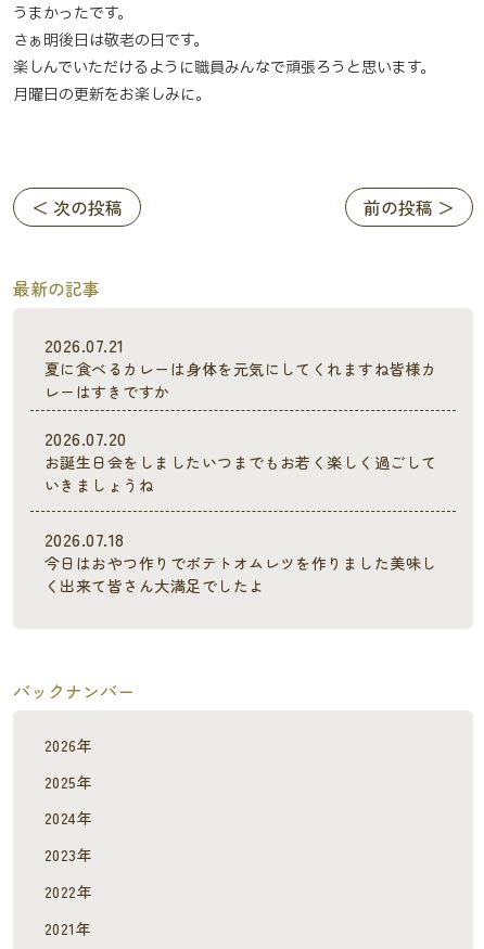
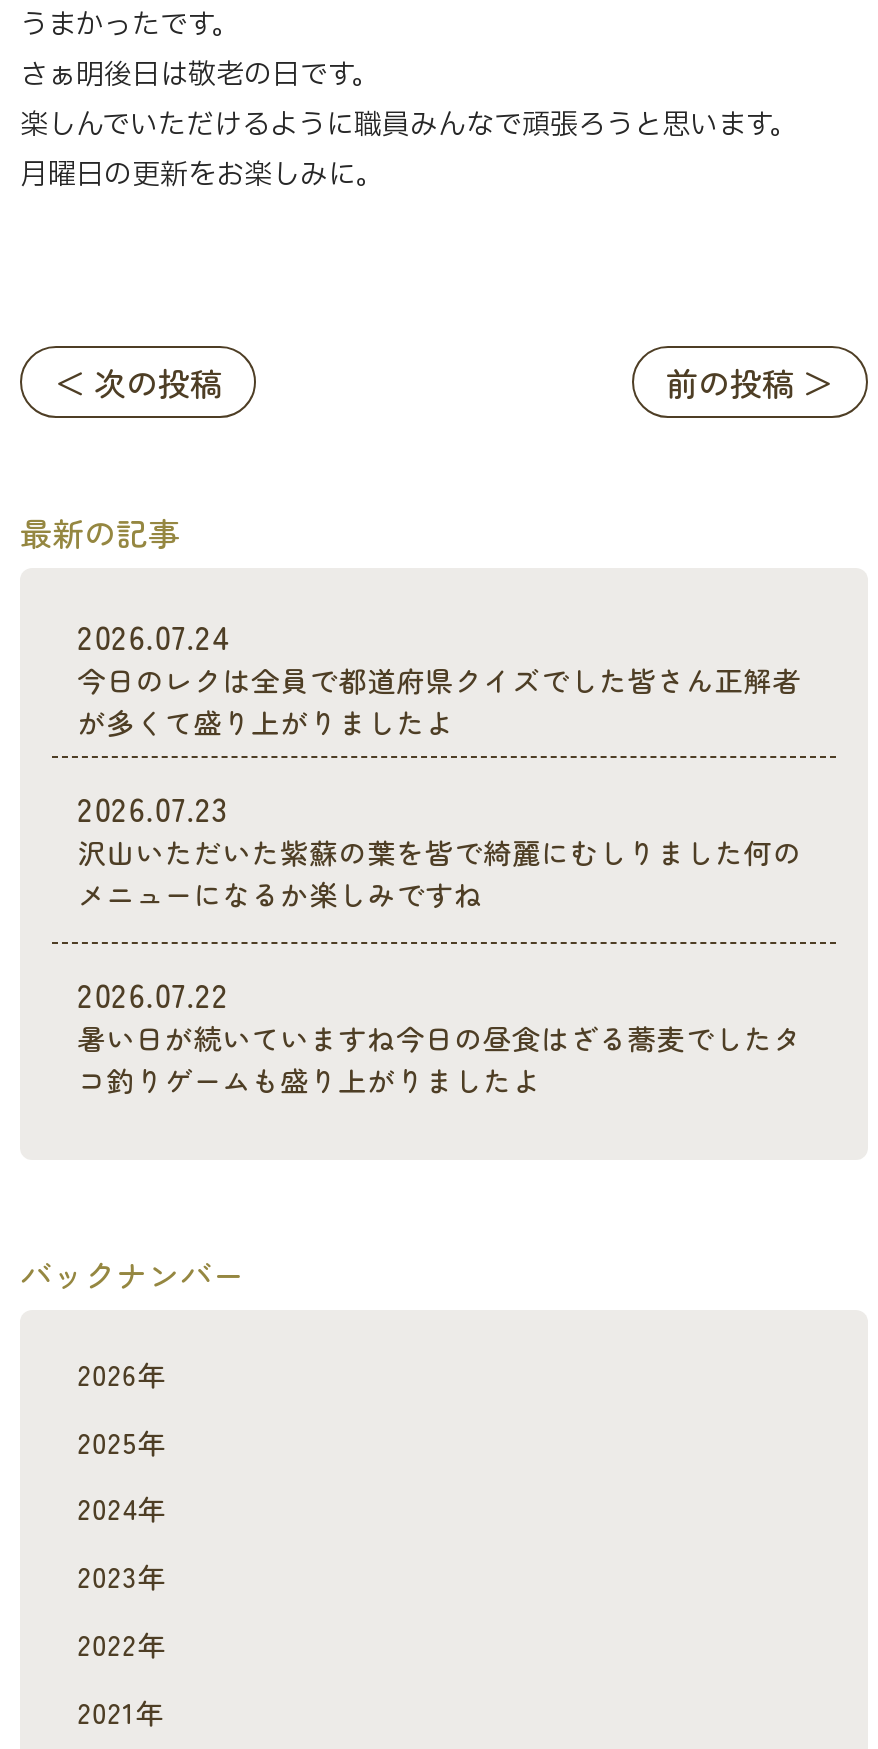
[44,332,437,402] 2026.07.21 | 夏に食べるカレーは身体を元気にしてくれますね皆様カ | レーはすきですか -> [78,612,802,742] 2026.07.24 | 今日のレクは全員で都道府県クイズでした皆さん正解者 | が多くて盛り上がりましたよ
[44,425,437,496] 2026.07.20 | お誕生日会をしましたいつまでもお若く楽しく過ごして | いきましょうね -> [78,784,802,914] 2026.07.23 | 沢山いただいた紫蘇の葉を皆で綺麗にむしりました何の | メニューになるか楽しみですね
[44,526,437,596] 2026.07.18 | 今日はおやつ作りでポテトオムレツを作りました美味し | く出来て皆さん大満足でしたよ -> [78,969,802,1099] 2026.07.22 | 暑い日が続いていますね今日の昼食はざる蕎麦でしたタ | コ釣りゲームも盛り上がりましたよ

